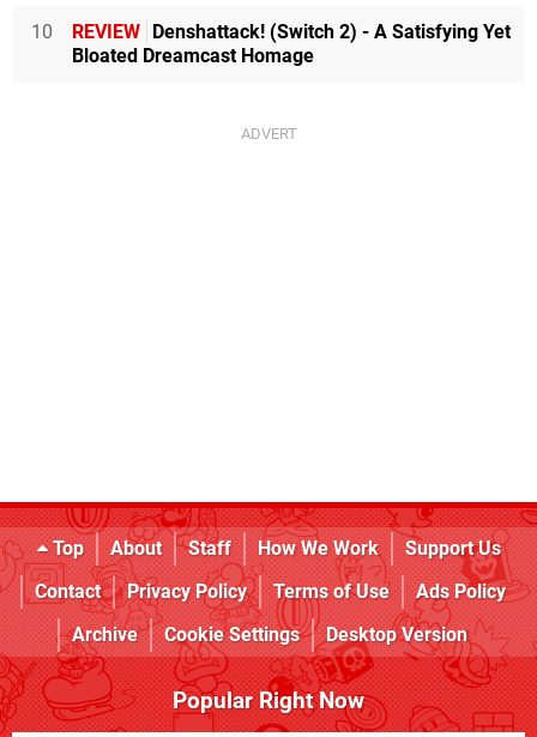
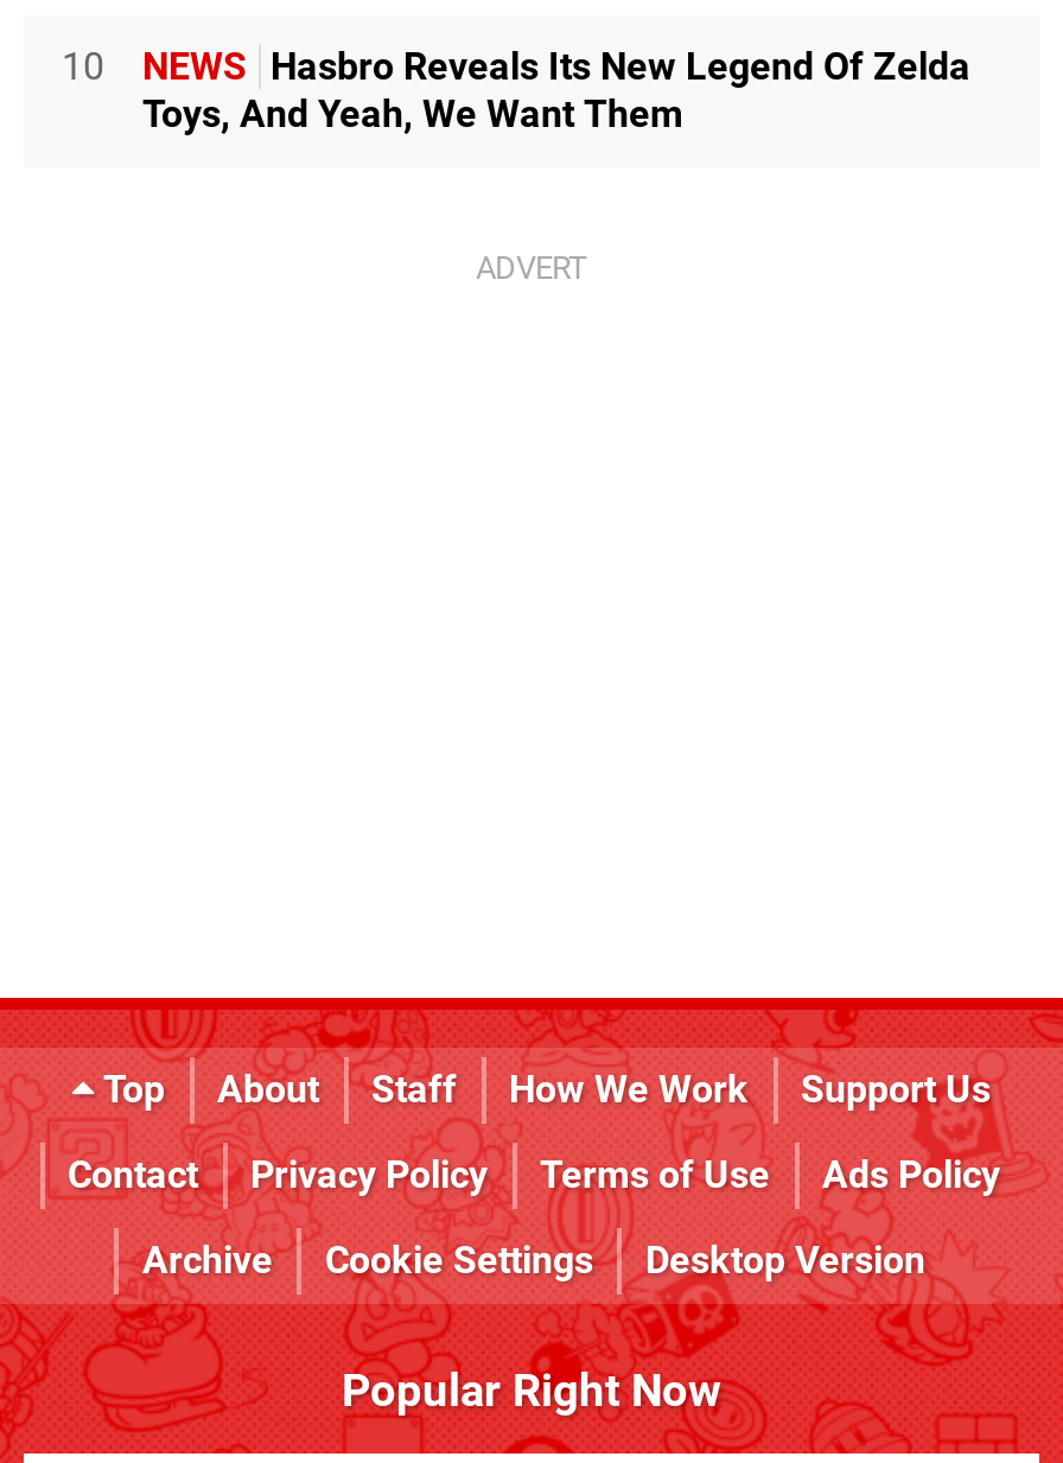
[72,20,511,67] REVIEW Denshattack! (Switch 2) - A Satisfying Yet | Bloated Dreamcast Homage -> [142,44,970,136] NEWS Hasbro Reveals Its New Legend Of Zelda | Toys, And Yeah, We Want Them

